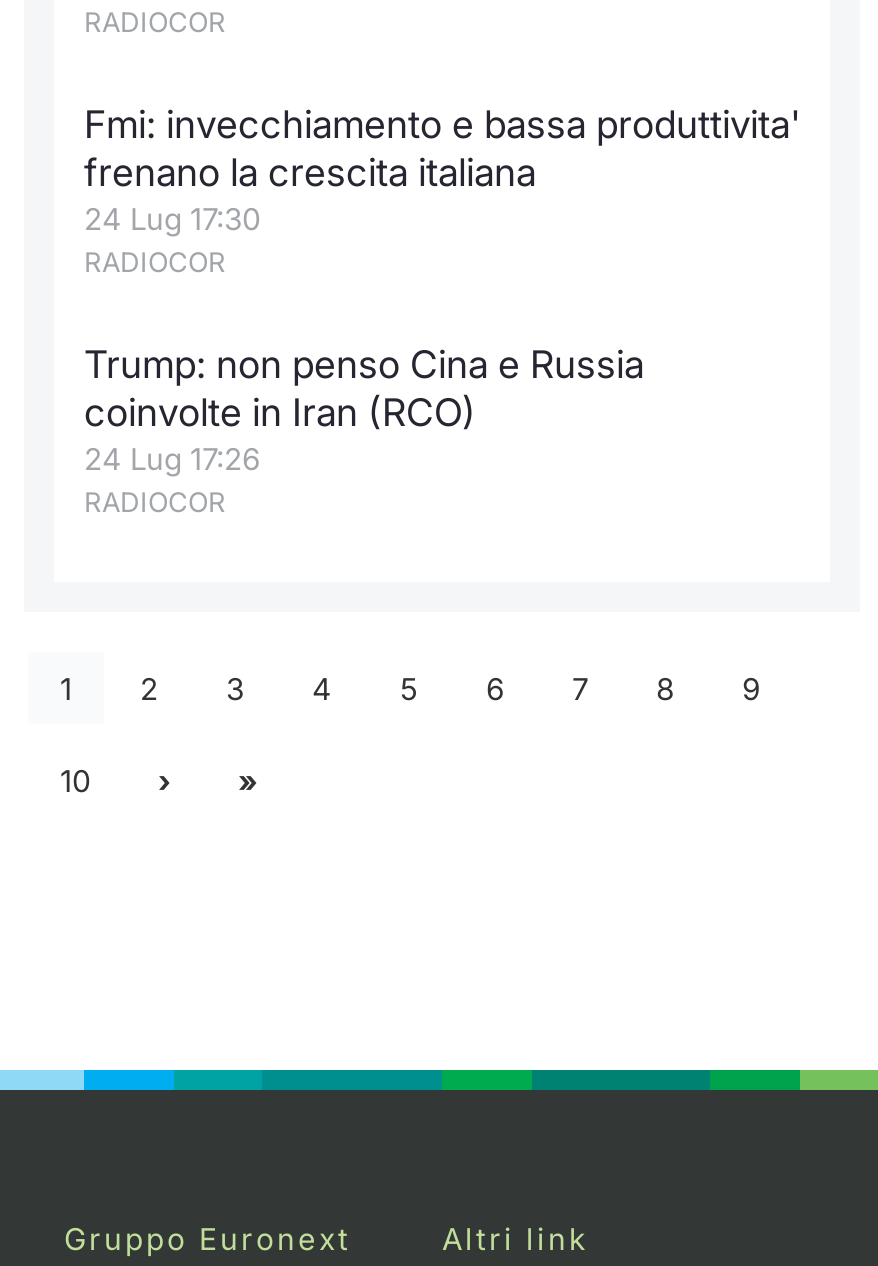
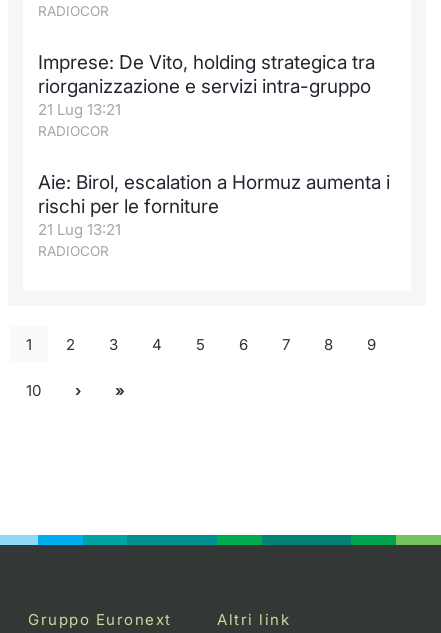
[84,102,800,238] Fmi: invecchiamento e bassa produttivita' | frenano la crescita italiana | 24 Lug 17:30 -> [38,51,375,119] Imprese: De Vito, holding strategica tra | riorganizzazione e servizi intra-gruppo | 21 Lug 13:21
[84,342,644,478] Trump: non penso Cina e Russia | coinvolte in Iran (RCO) | 24 Lug 17:26 -> [38,171,390,239] Aie: Birol, escalation a Hormuz aumenta i | rischi per le forniture | 21 Lug 13:21

